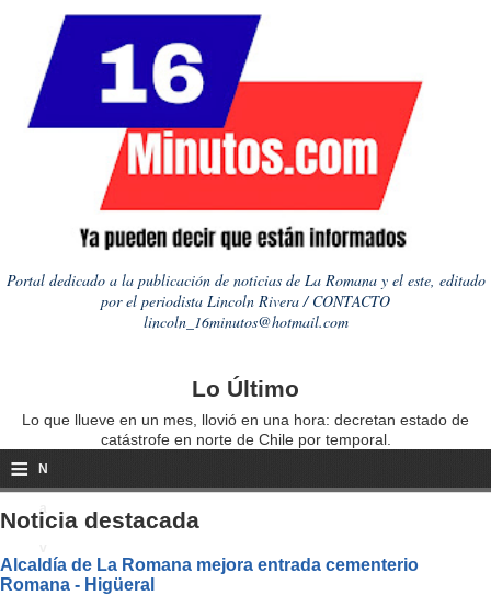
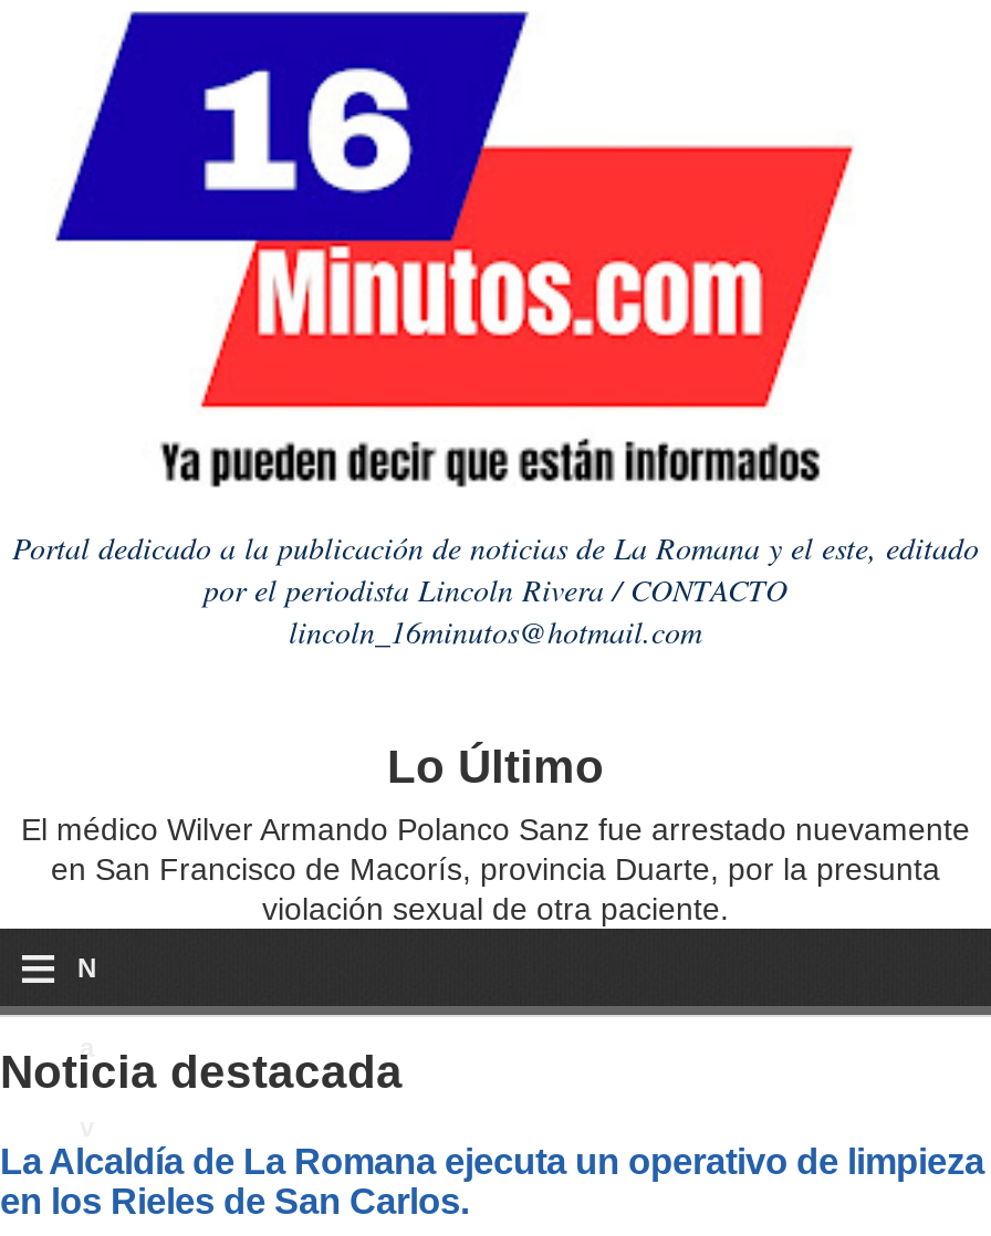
[22,411,469,448] Lo que llueve en un mes, llovió en una hora: decretan estado de | catástrofe en norte de Chile por temporal. -> [21,811,970,926] El médico Wilver Armando Polanco Sanz fue arrestado nuevamente | en San Francisco de Macorís, provincia Duarte, por la presunta | violación sexual de otra paciente.
[0,554,419,594] Alcaldía de La Romana mejora entrada cementerio | Romana - Higüeral -> [0,1140,984,1220] La Alcaldía de La Romana ejecuta un operativo de limpieza | en los Rieles de San Carlos.

